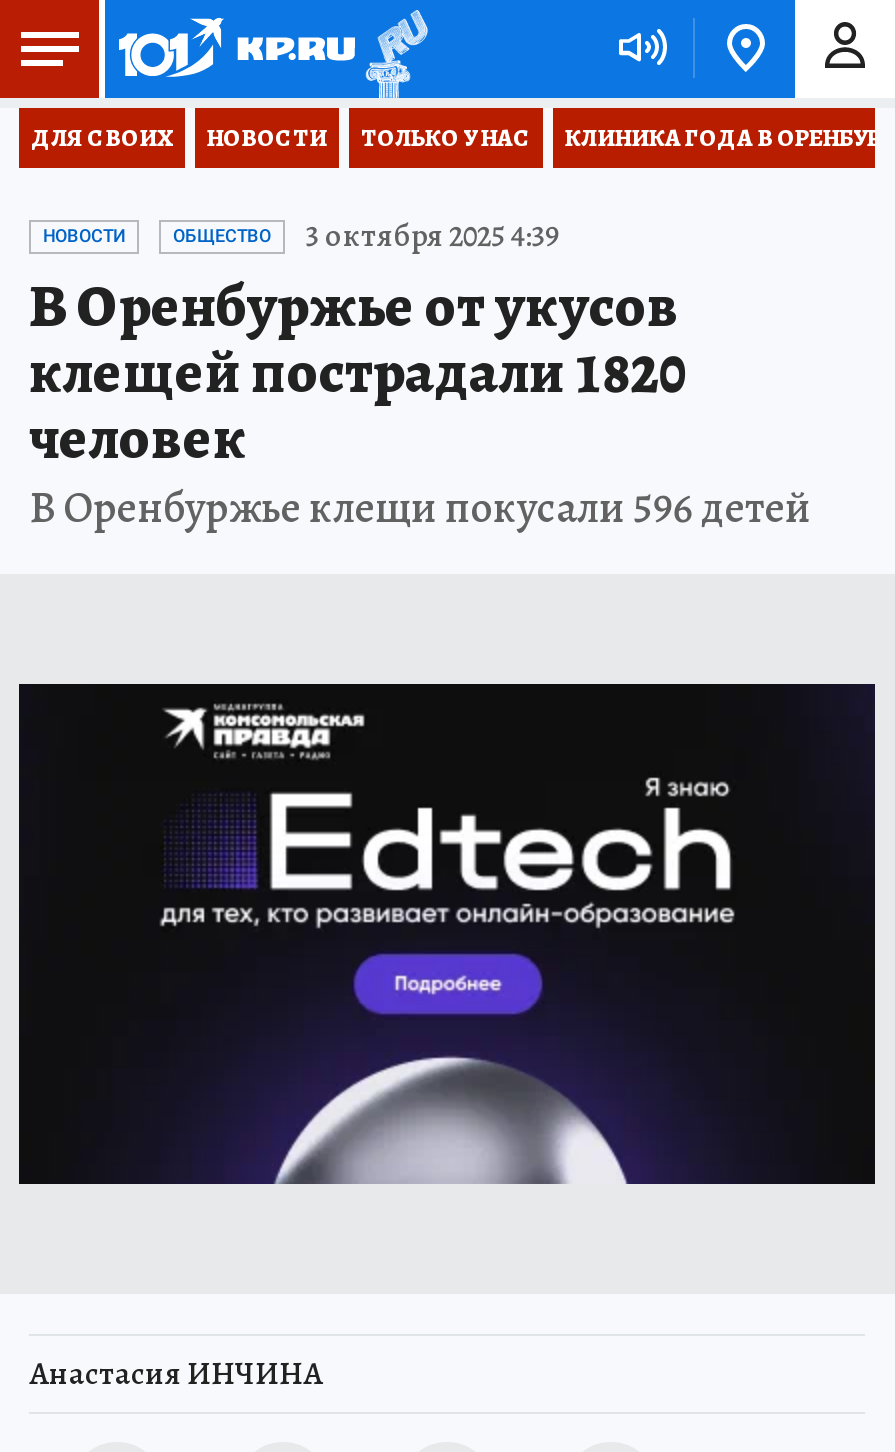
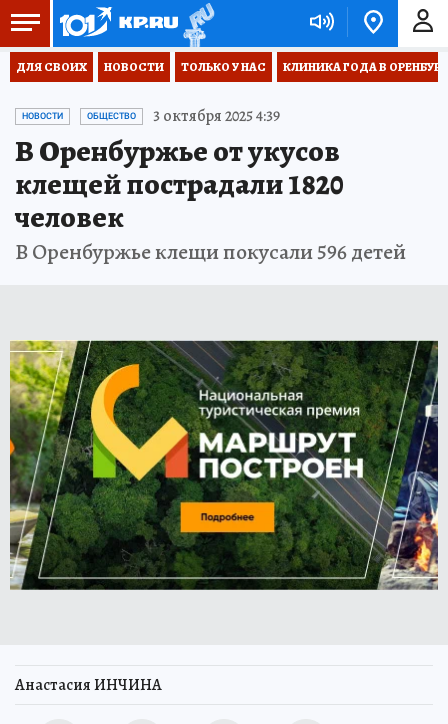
[17,682,877,1184] [image] -> [9,340,439,591] [image]

